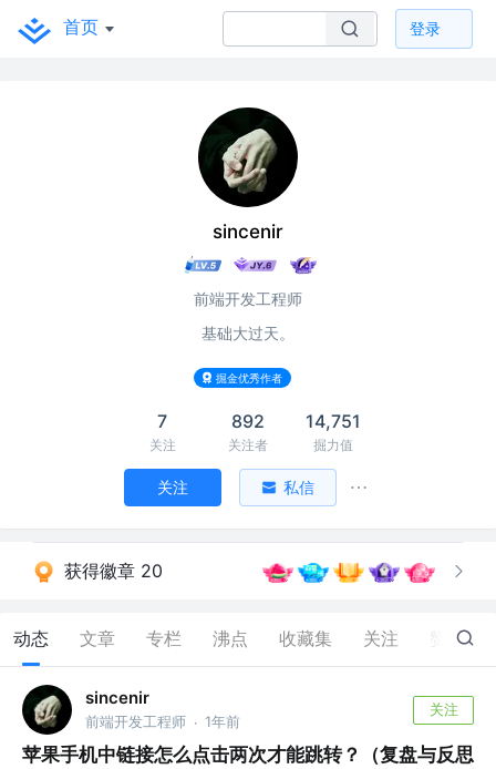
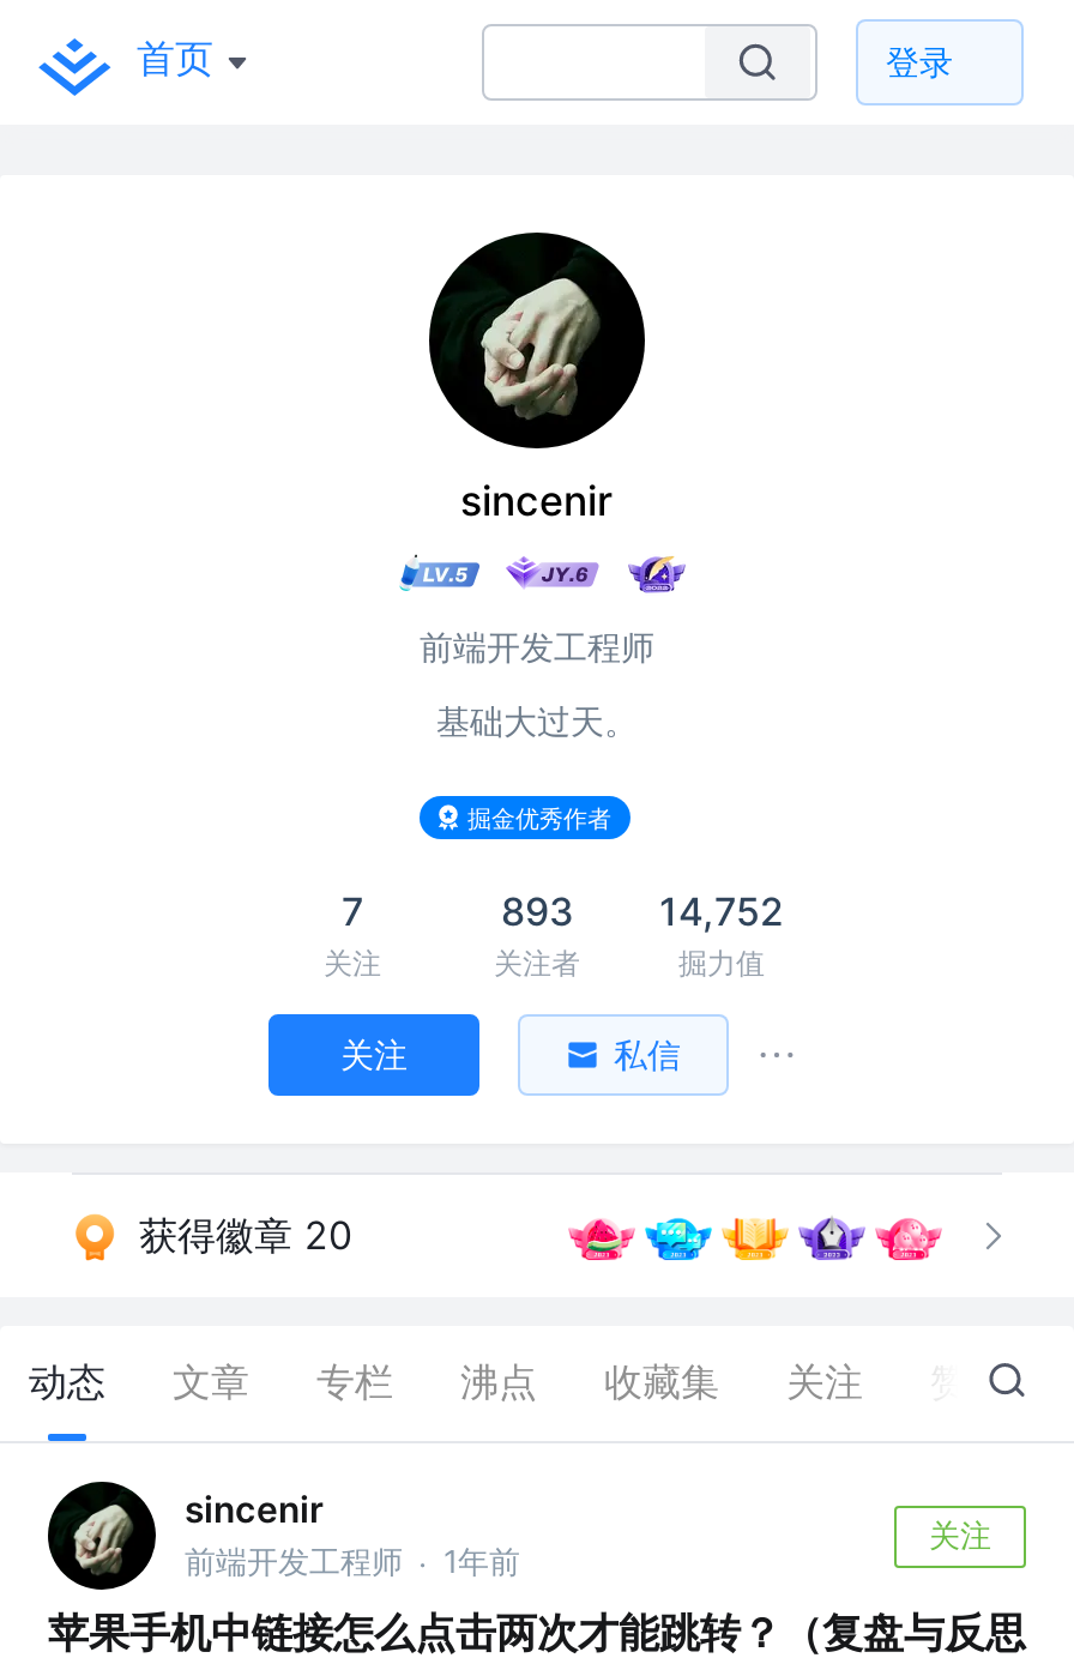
[231,411,265,432] 892 -> [501,890,573,935] 893
[306,411,361,432] 14,751 -> [659,890,784,935] 14,752

